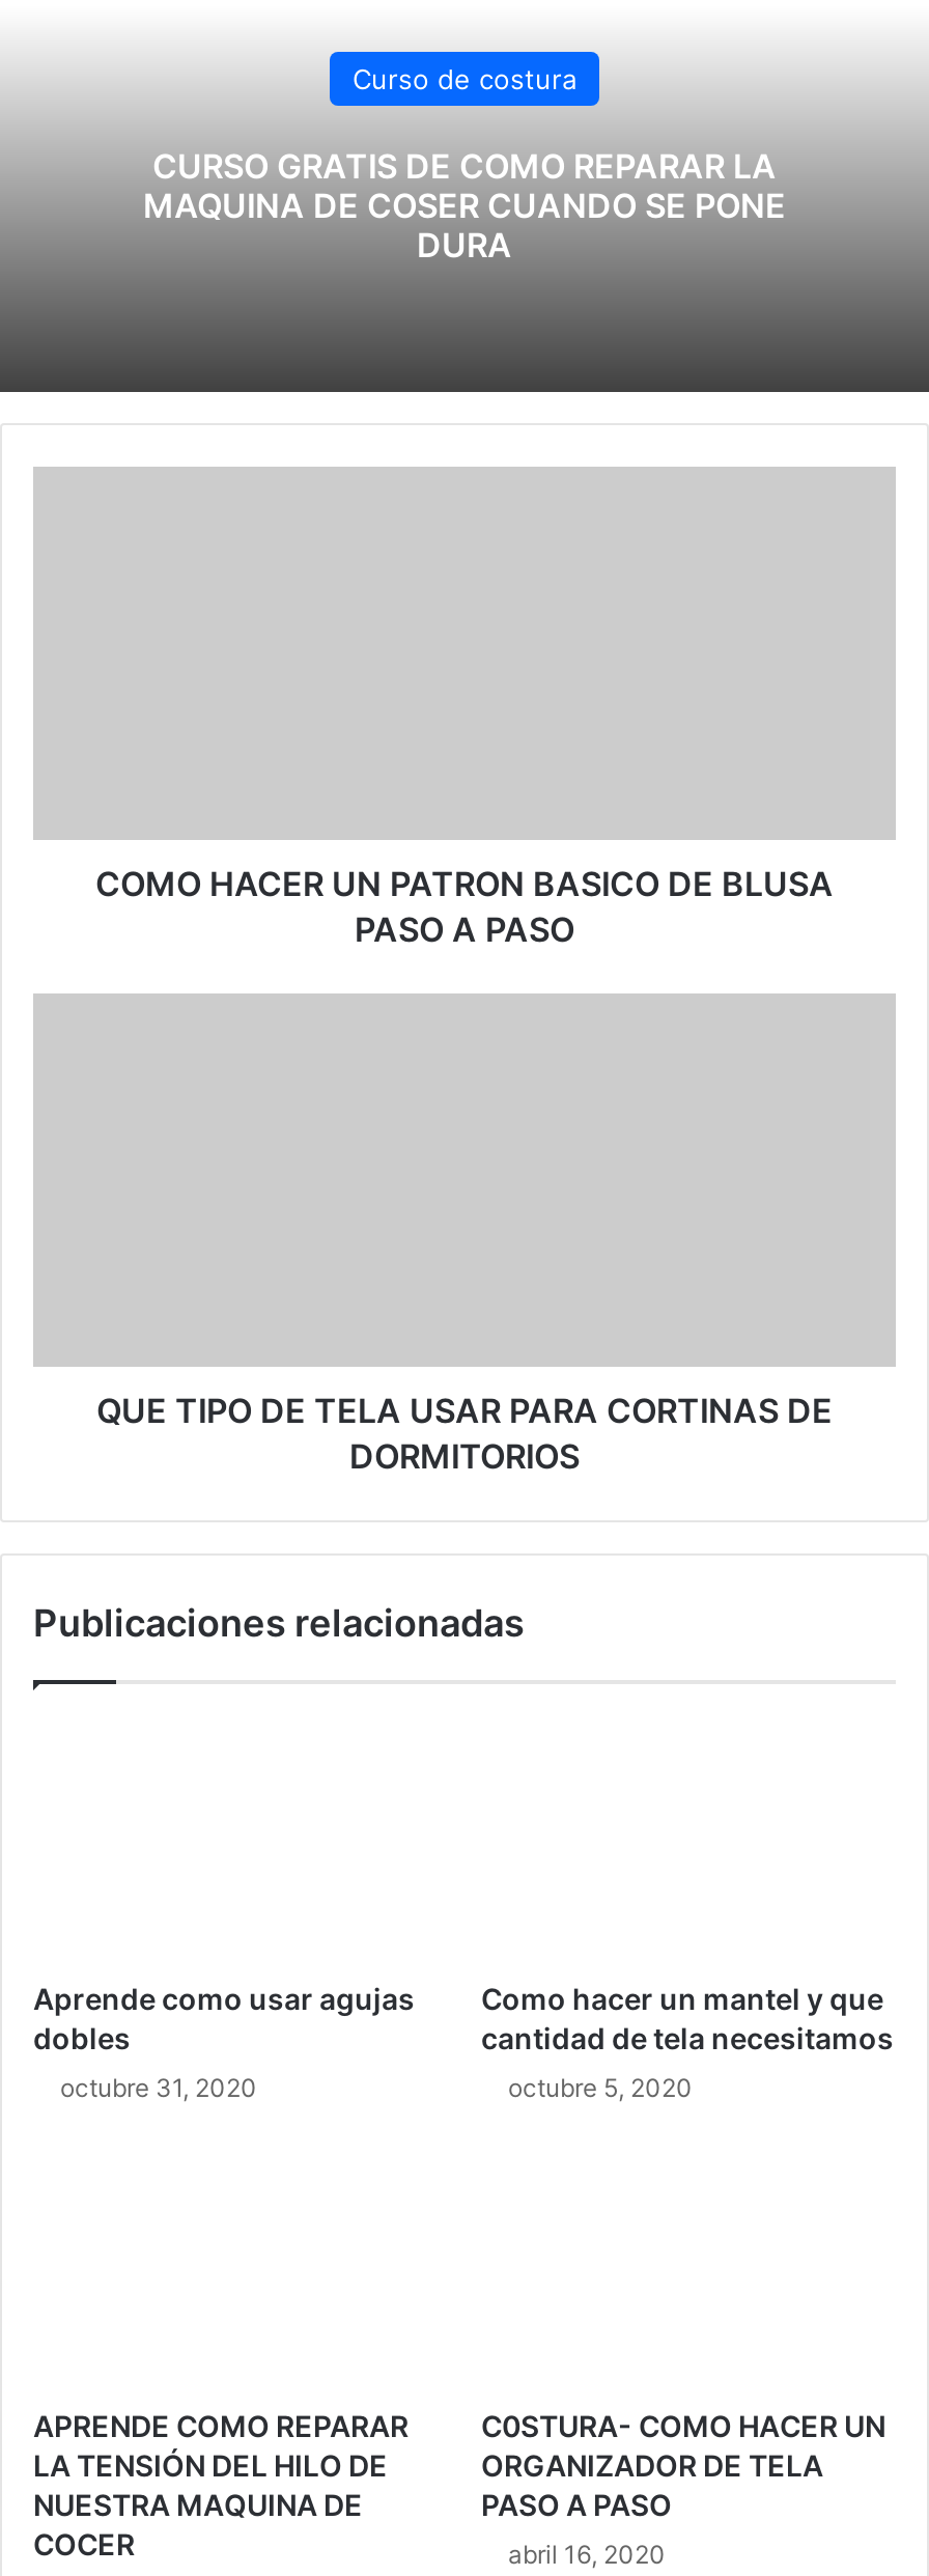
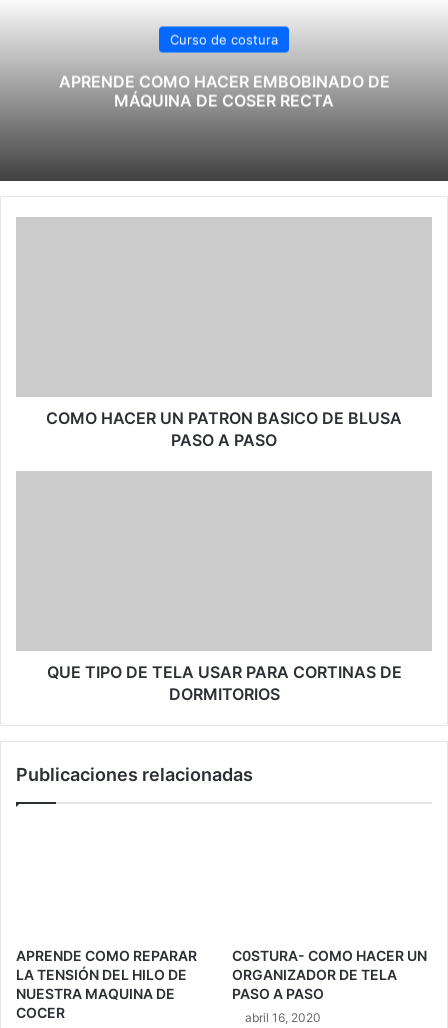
[143,146,786,266] CURSO GRATIS DE COMO REPARAR LA | MAQUINA DE COSER CUANDO SE PONE | DURA -> [58,72,389,111] APRENDE COMO HACER EMBOBINADO DE | MÁQUINA DE COSER RECTA
[33,1982,415,2104] Aprende como usar agujas | dobles | octubre 31, 2020 -> none
[481,1982,894,2104] Como hacer un mantel y que | cantidad de tela necesitamos | octubre 5, 2020 -> none

